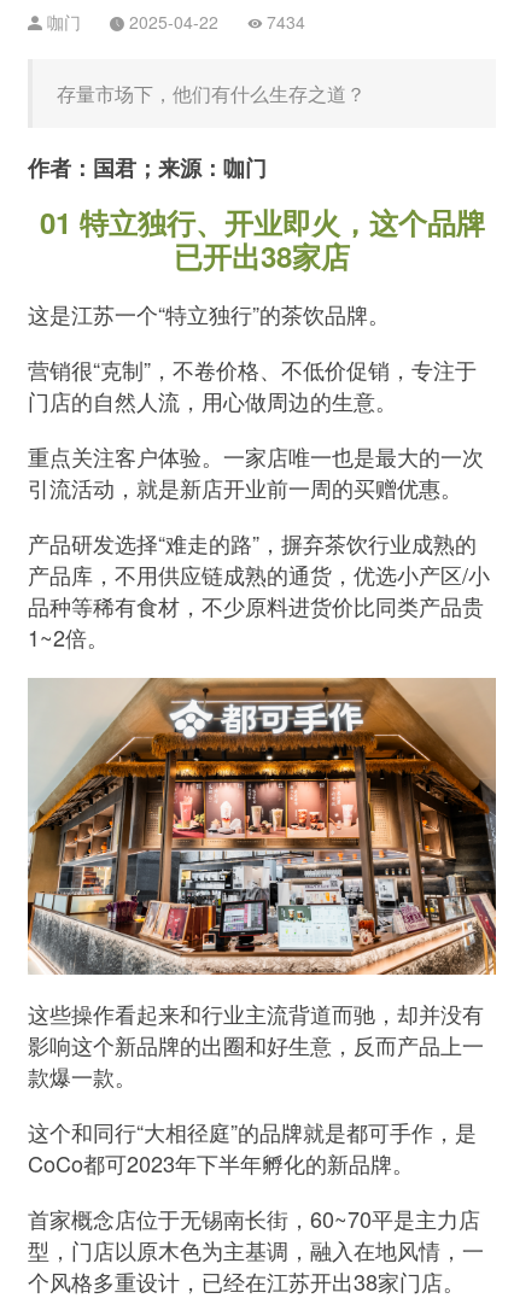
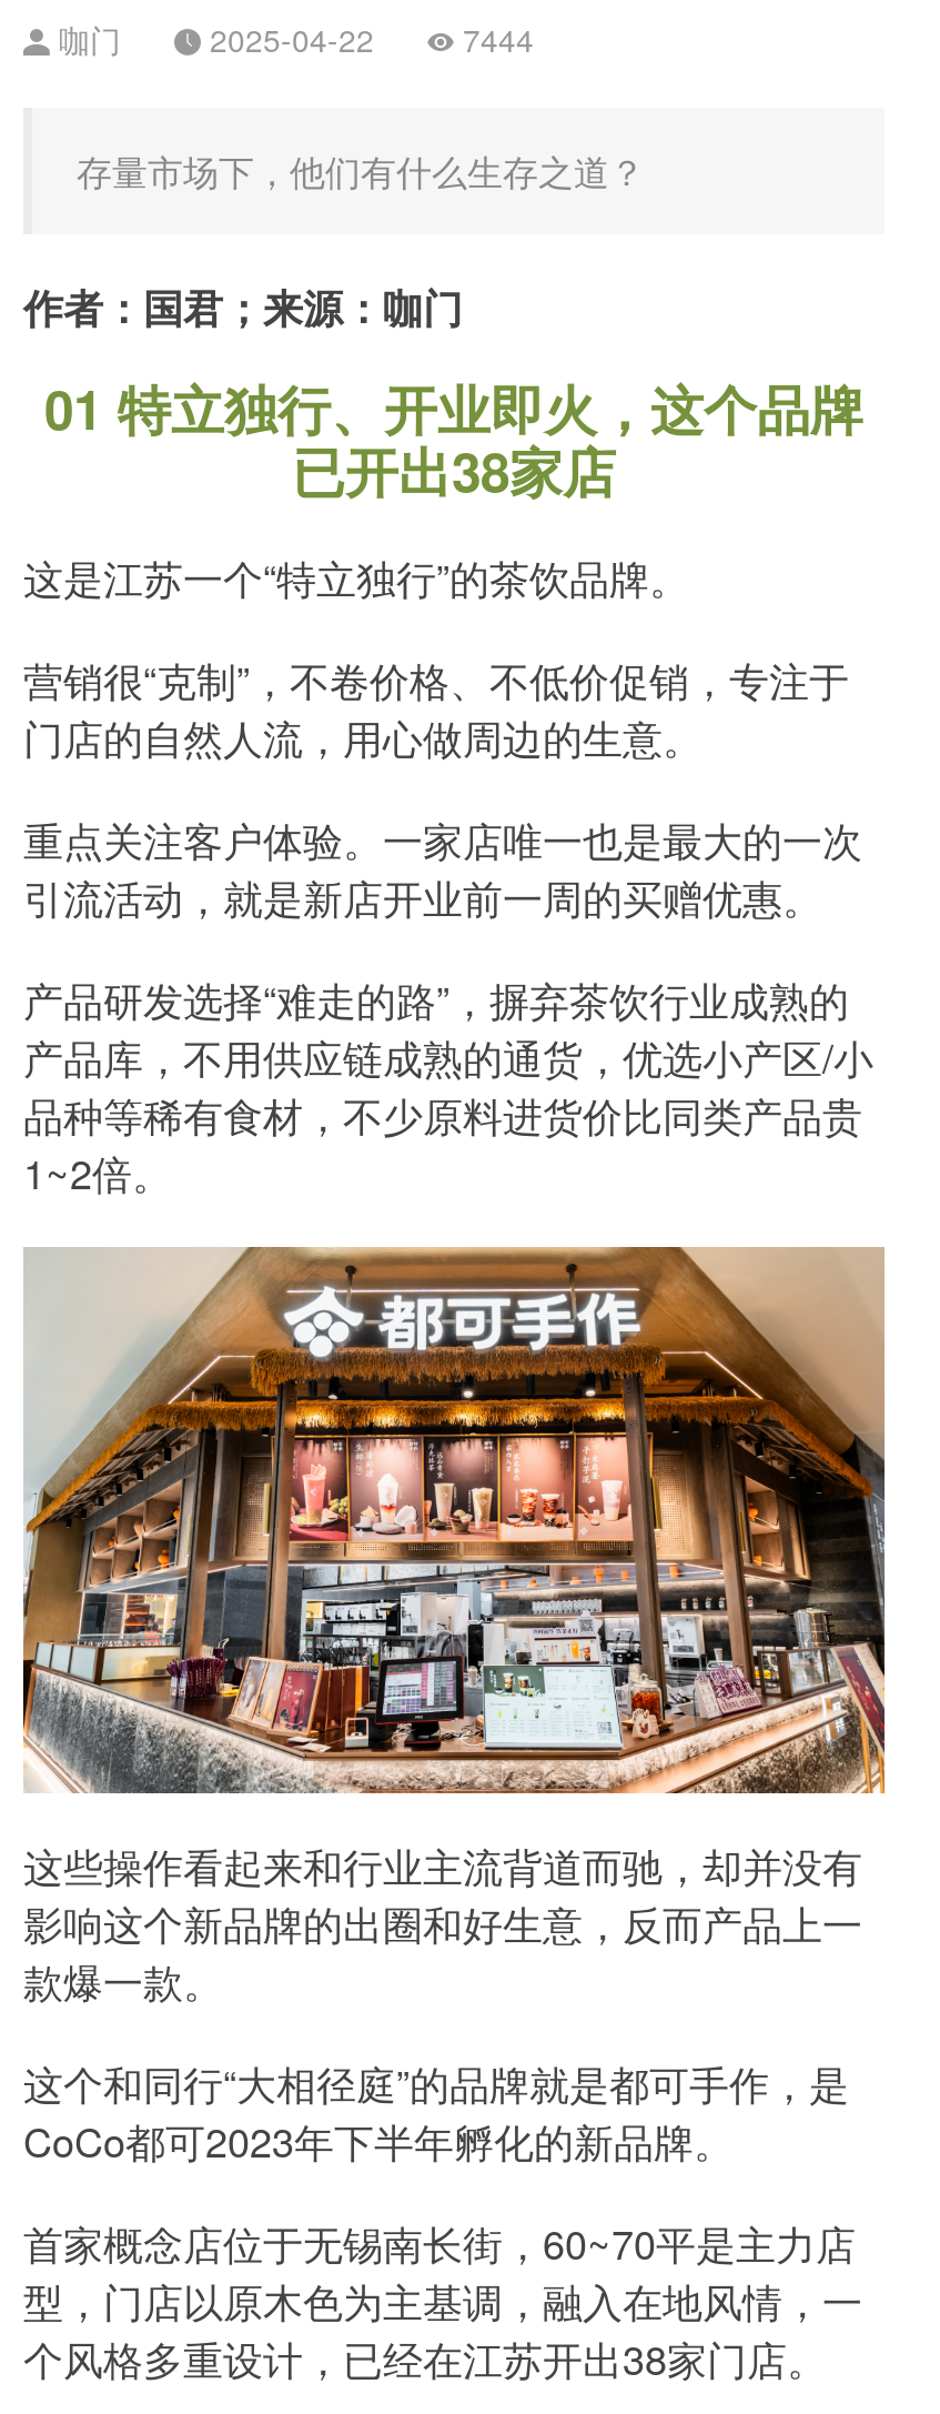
[42,10,305,34] 咖门 2025-04-22 7434 -> [50,17,534,61] 咖门 2025-04-22 7444

